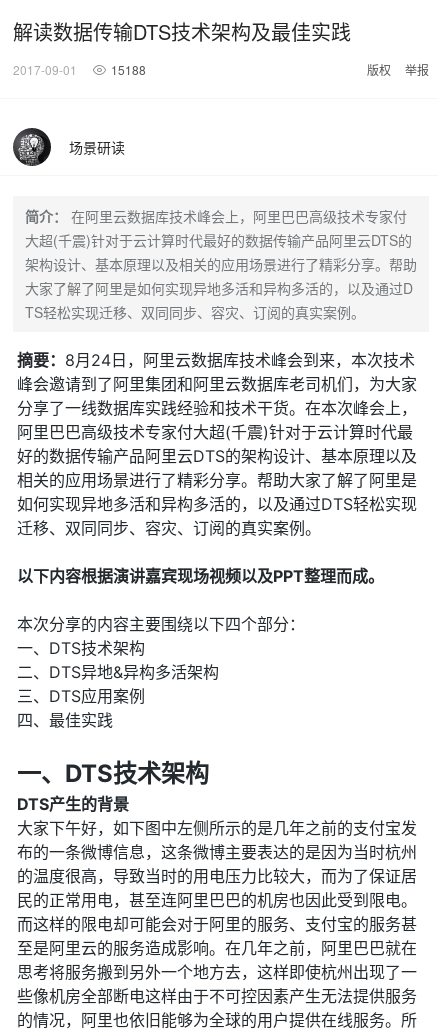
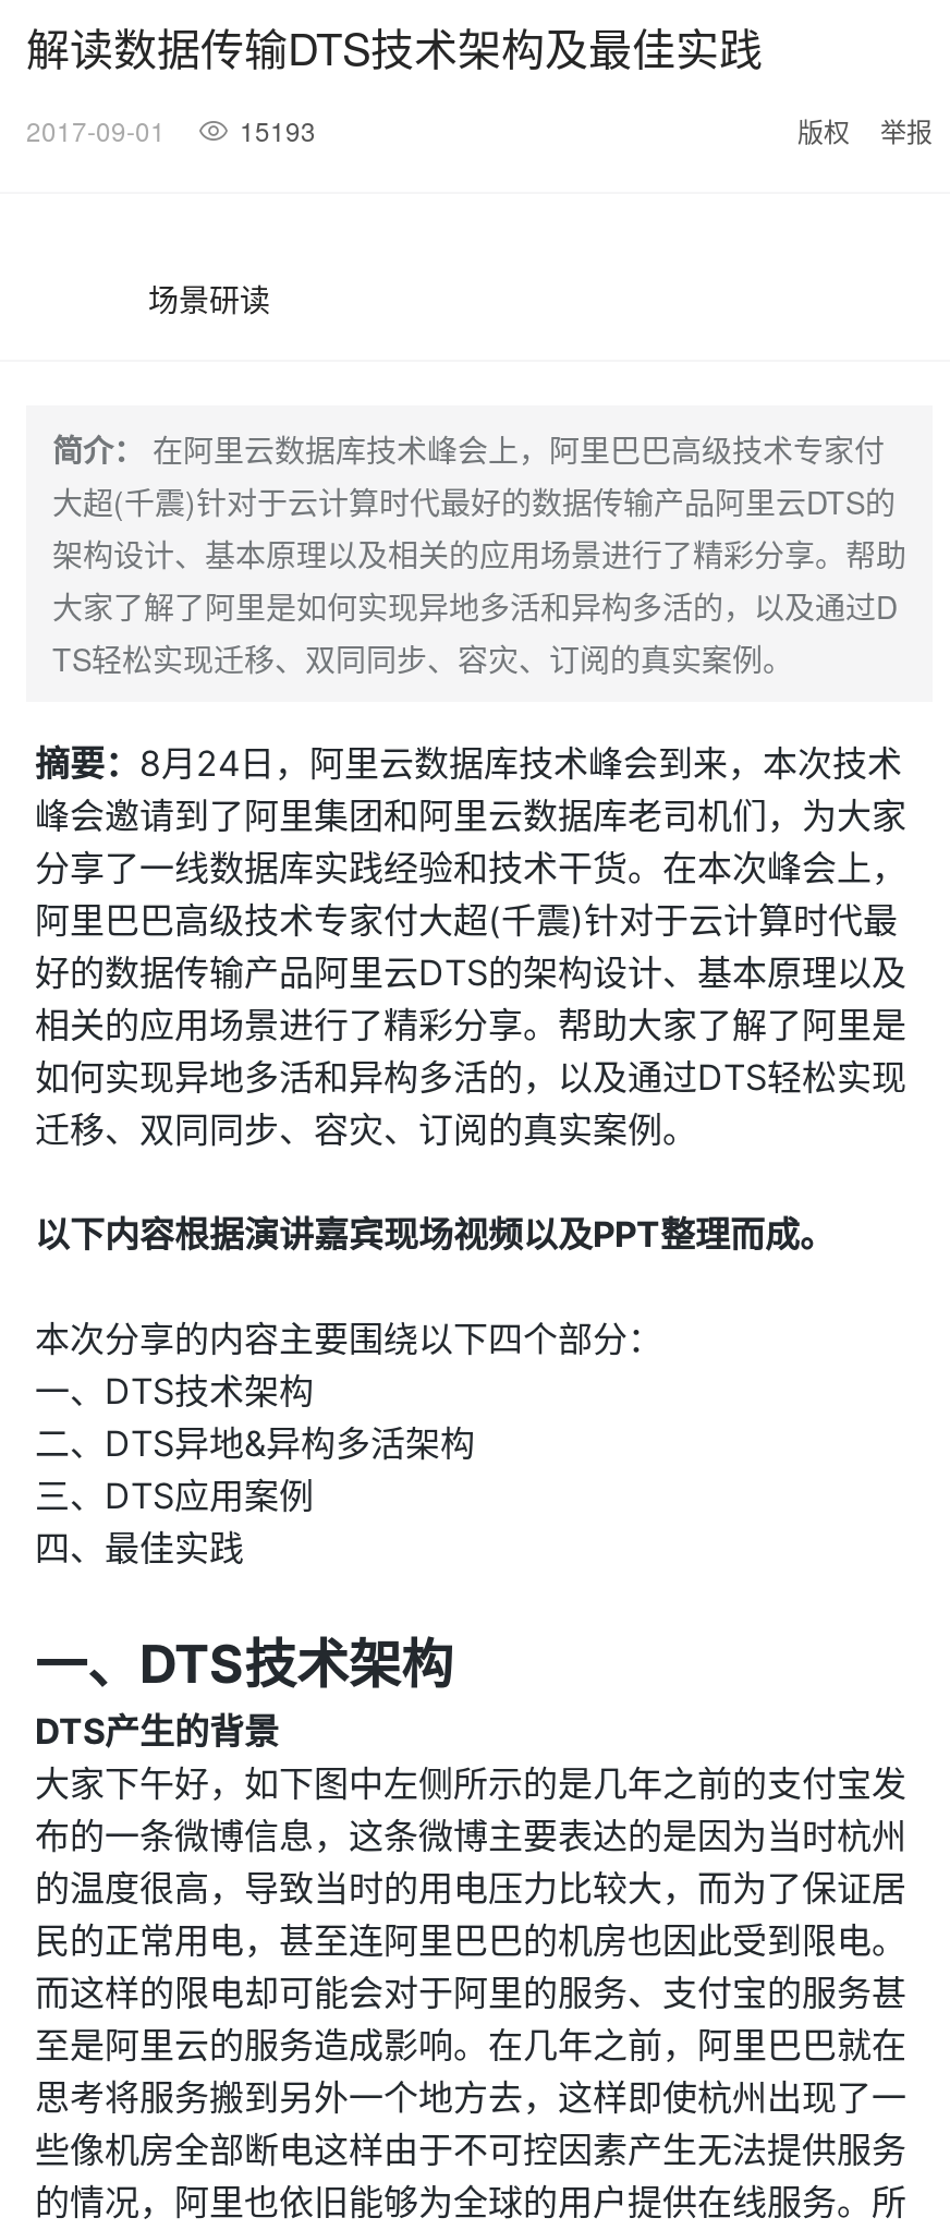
[13,61,146,78] 2017-09-01 15188 -> [26,111,316,148] 2017-09-01 15193
[12,127,52,167] [image] -> none

